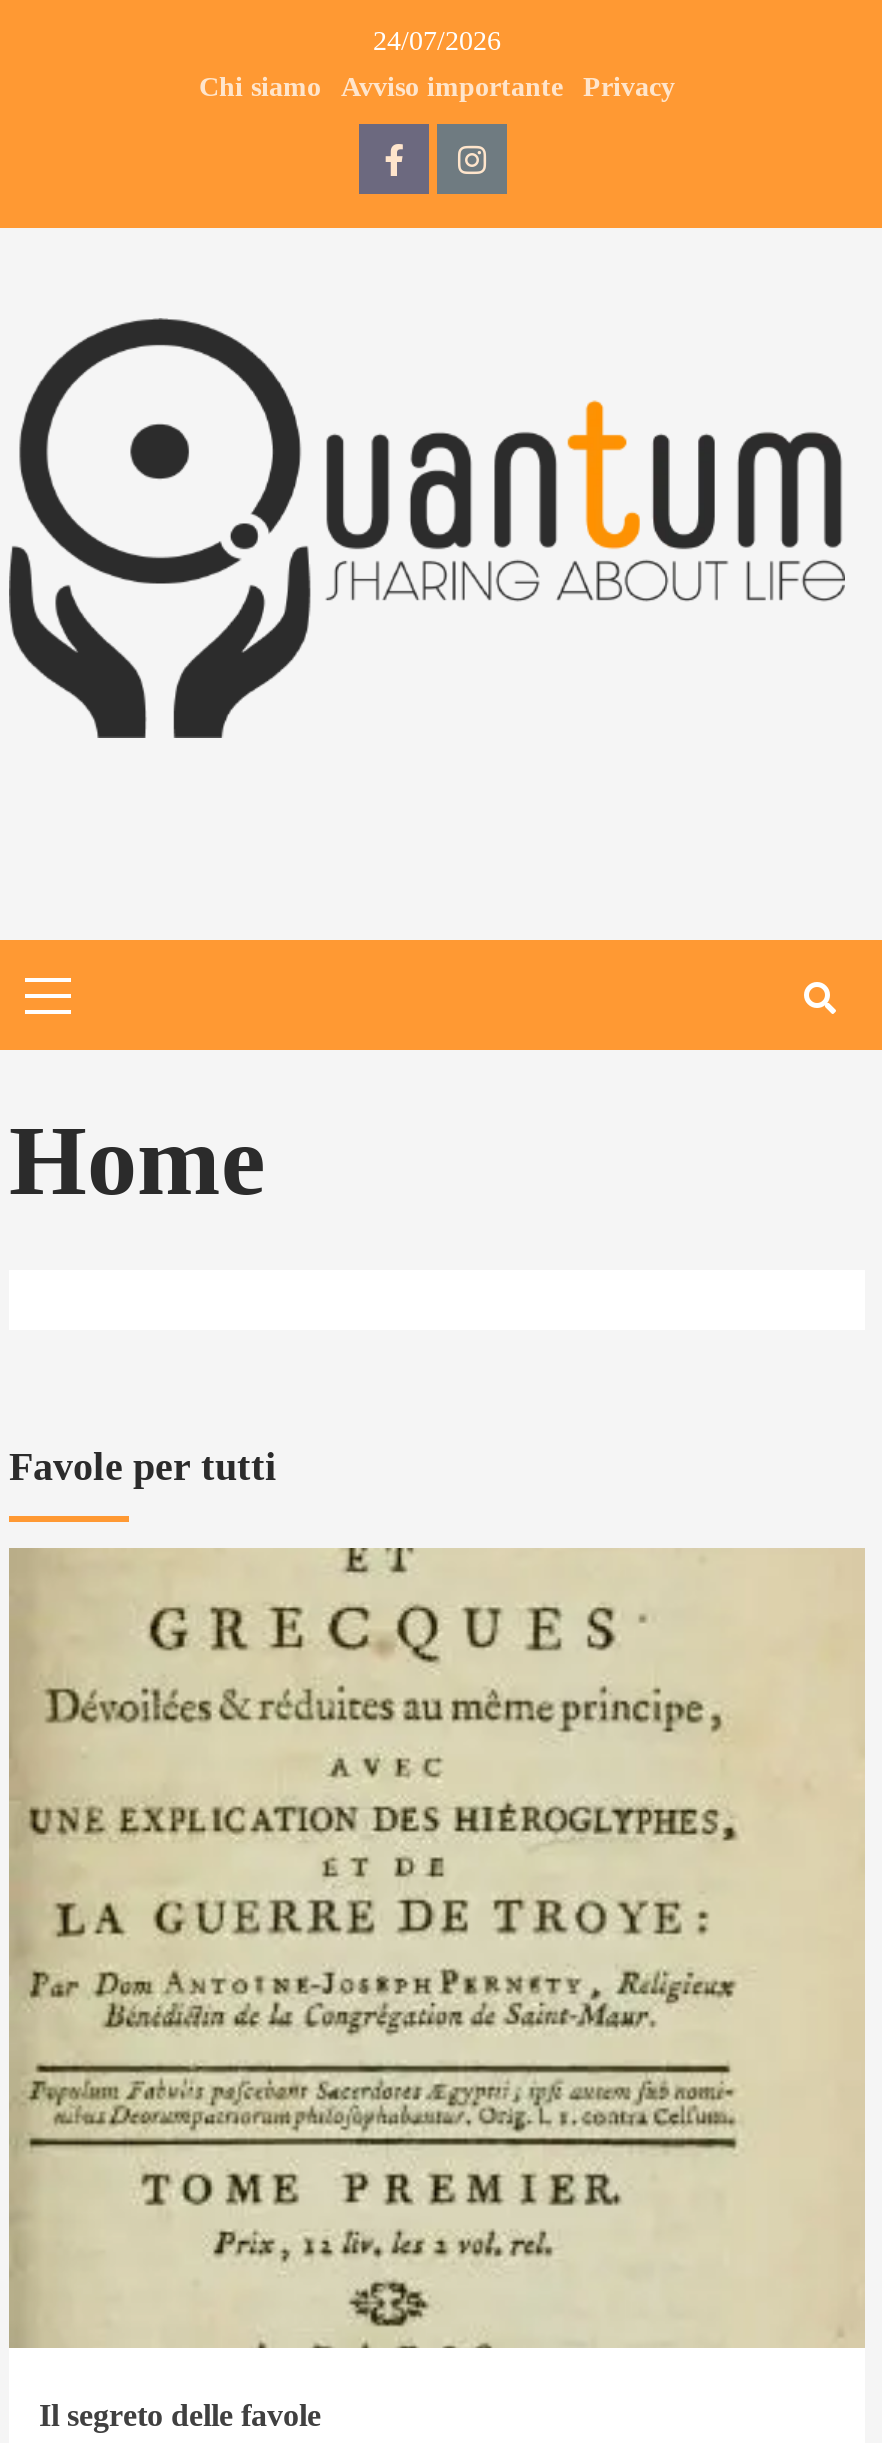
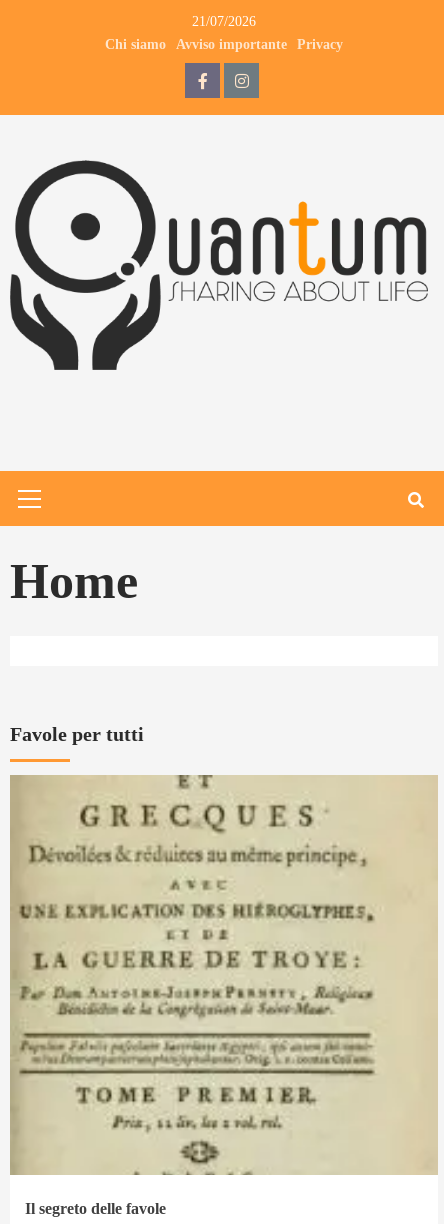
[373,26,501,56] 24/07/2026 -> [192,14,256,29] 21/07/2026

